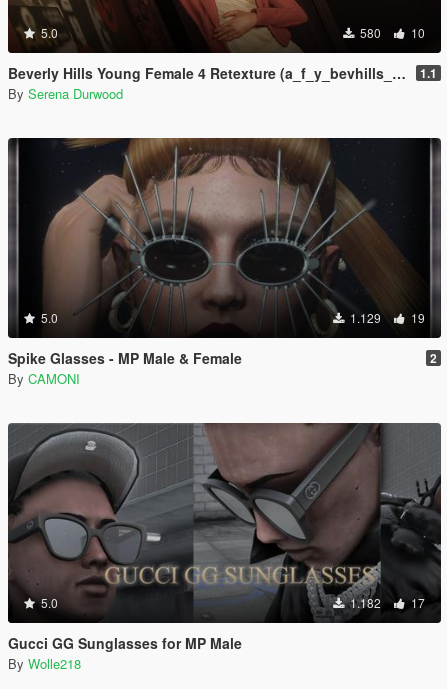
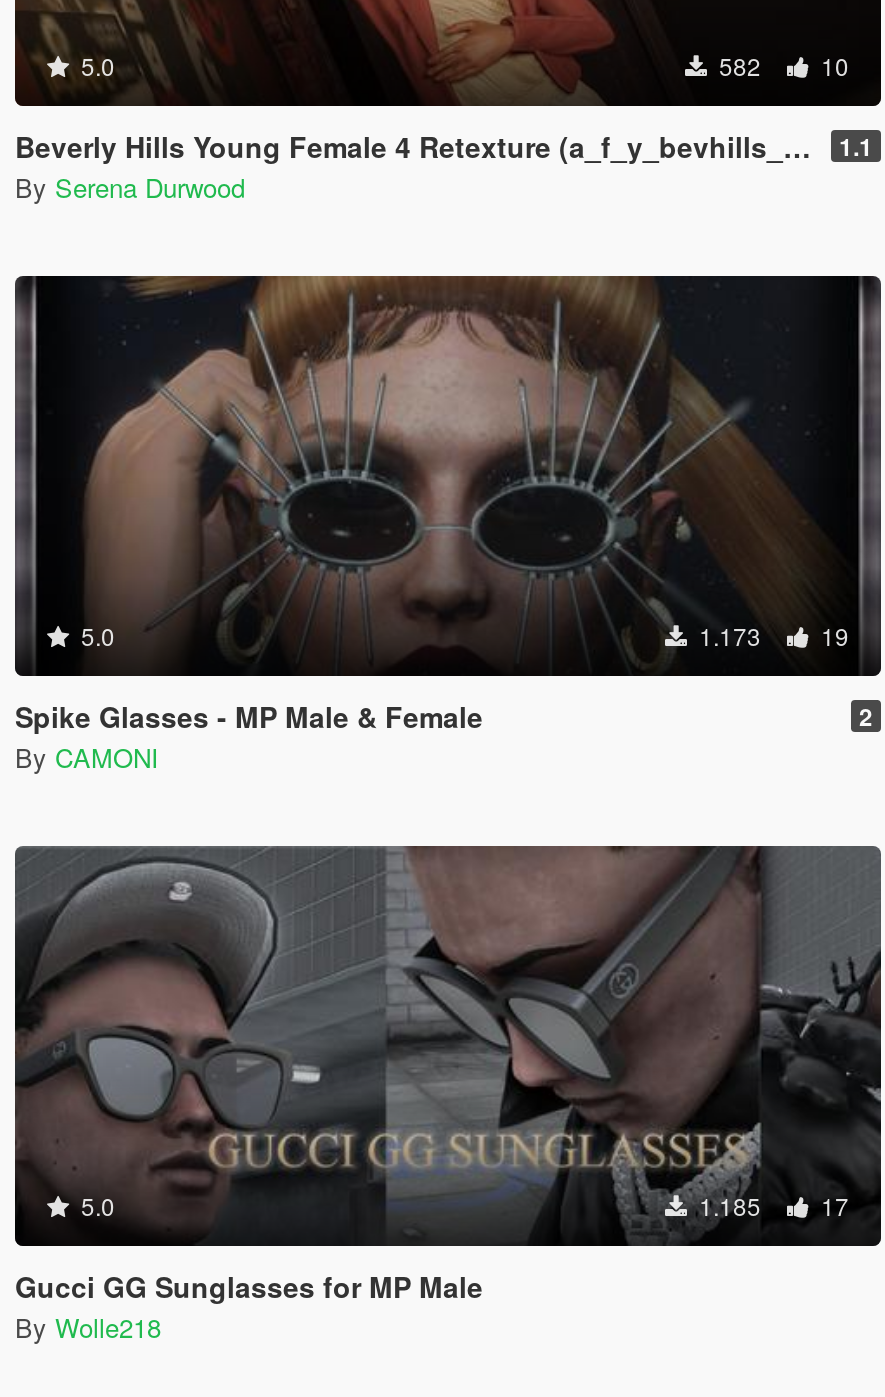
[357,24,425,41] 580 10 -> [713,48,849,82] 582 10
[347,309,425,326] 1.129 19 -> [693,618,849,652] 1.173 19
[347,594,425,611] 1.182 17 -> [693,1188,849,1222] 1.185 17

